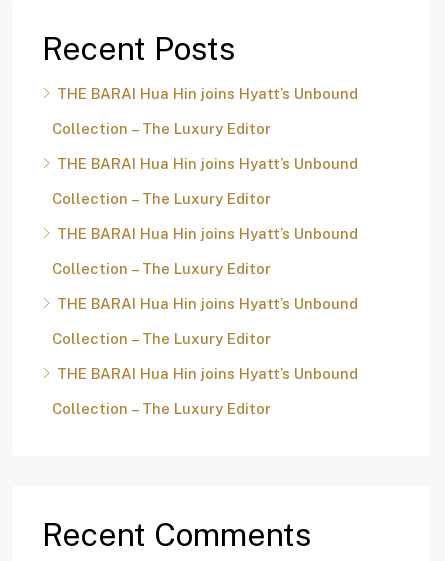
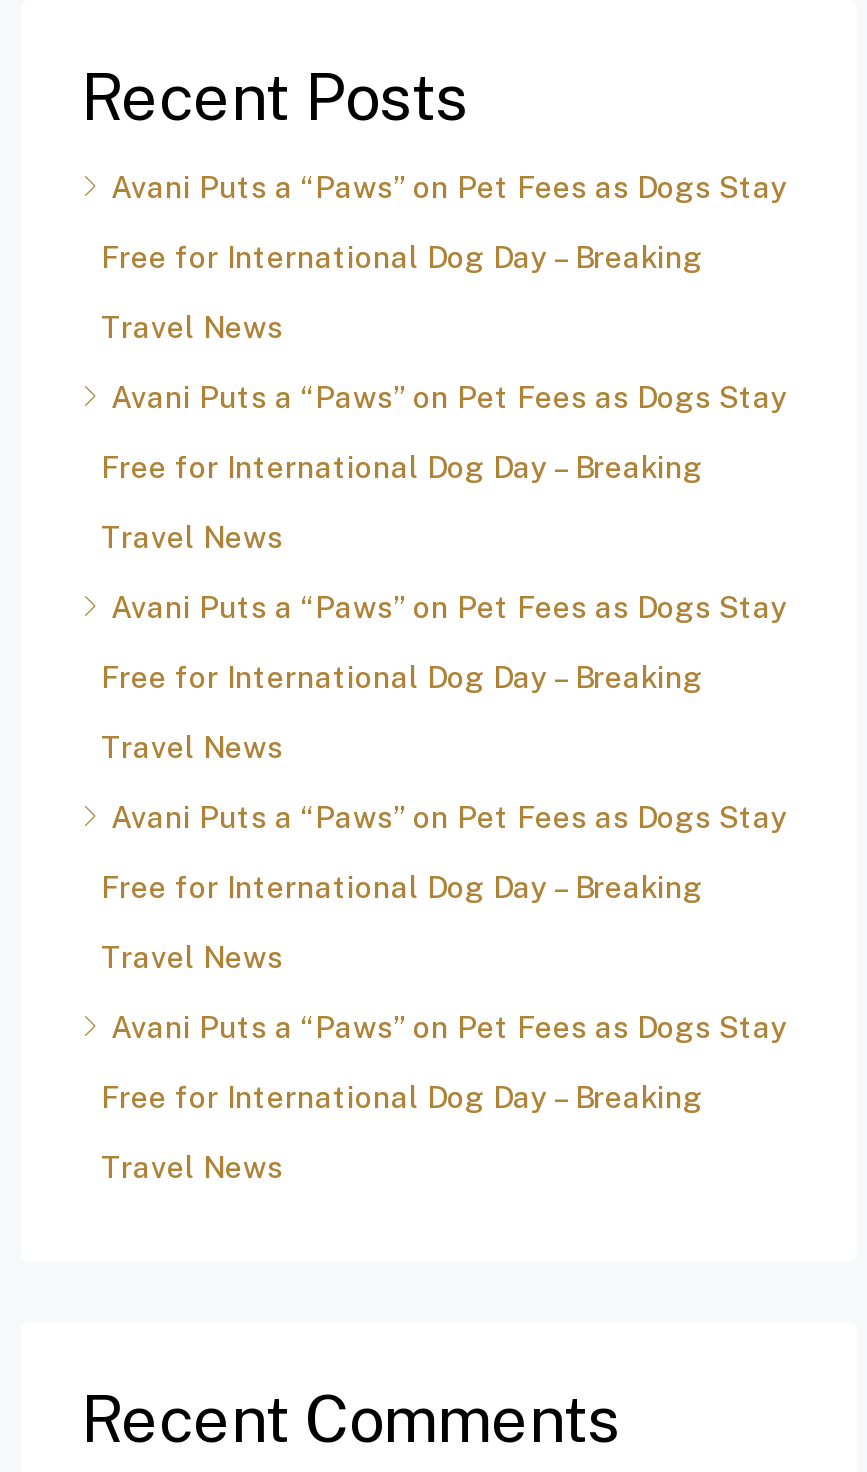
[52,85,358,417] THE BARAI Hua Hin joins Hyatt’s Unbound | Collection – The Luxury Editor | THE BARAI Hua Hin joins Hyatt’s Unbound | Collection – The Luxury Editor | THE BARAI Hua Hin joins Hyatt’s Unbound | Collection – The Luxury Editor | THE BARAI Hua Hin joins Hyatt’s Unbound | Collection – The Luxury Editor | THE BARAI Hua Hin joins Hyatt’s Unbound | Collection – The Luxury Editor -> [101,171,787,1185] Avani Puts a “Paws” on Pet Fees as Dogs Stay | Free for International Dog Day – Breaking | Travel News | Avani Puts a “Paws” on Pet Fees as Dogs Stay | Free for International Dog Day – Breaking | Travel News | Avani Puts a “Paws” on Pet Fees as Dogs Stay | Free for International Dog Day – Breaking | Travel News | Avani Puts a “Paws” on Pet Fees as Dogs Stay | Free for International Dog Day – Breaking | Travel News | Avani Puts a “Paws” on Pet Fees as Dogs Stay | Free for International Dog Day – Breaking | Travel News

